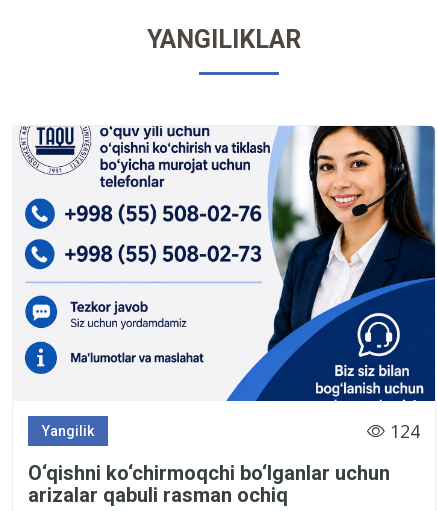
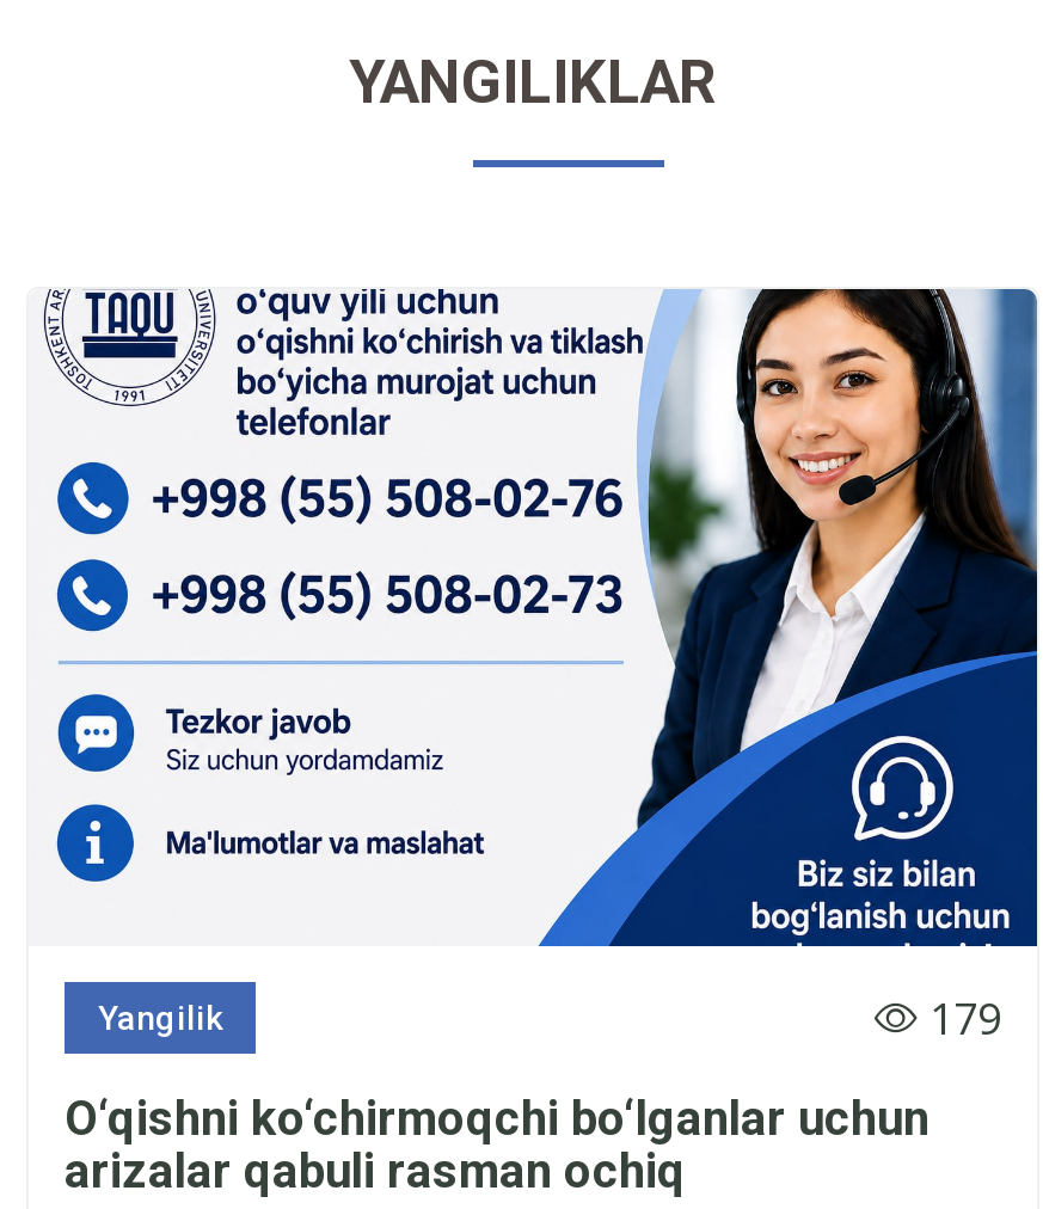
[385,418,420,442] 124 -> [918,988,1001,1045] 179

